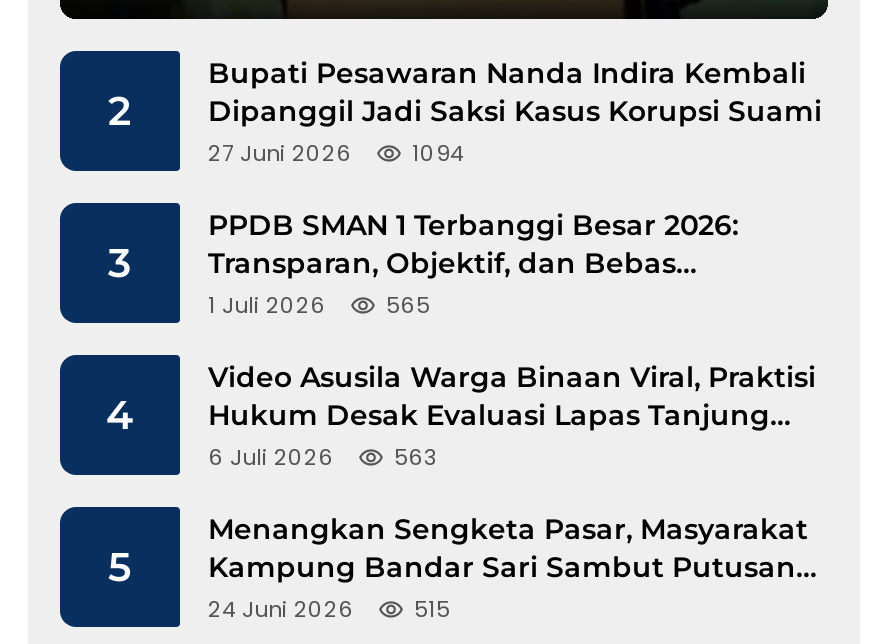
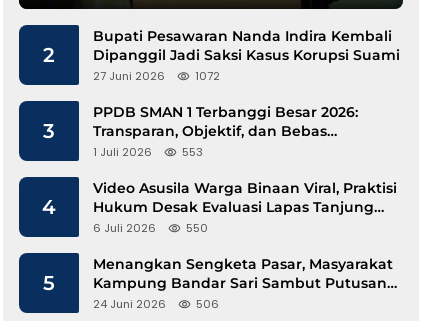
[208,137,464,169] 27 Juni 2026 1094 -> [93,68,220,84] 27 Juni 2026 1072
[386,289,430,321] 565 -> [182,144,203,160] 553
[394,441,438,473] 563 -> [186,220,208,236] 550
[414,593,450,625] 515 -> [196,296,219,312] 506

